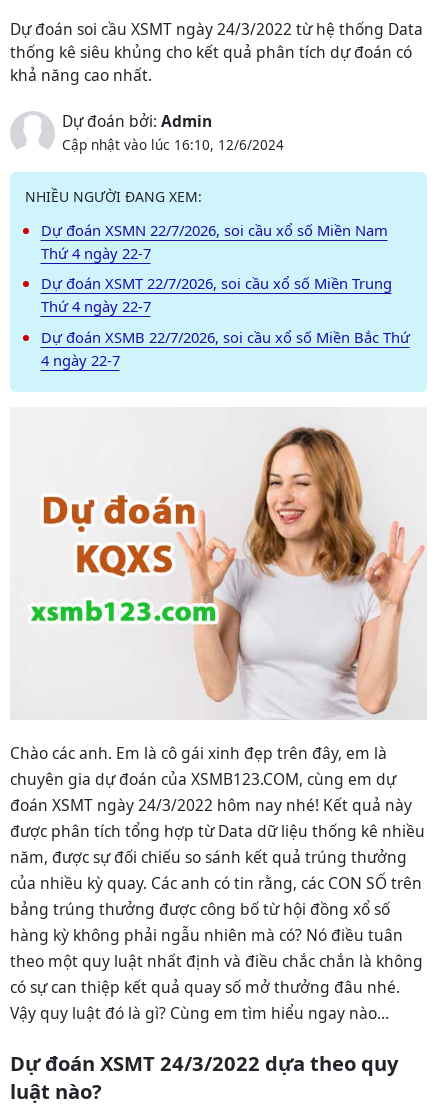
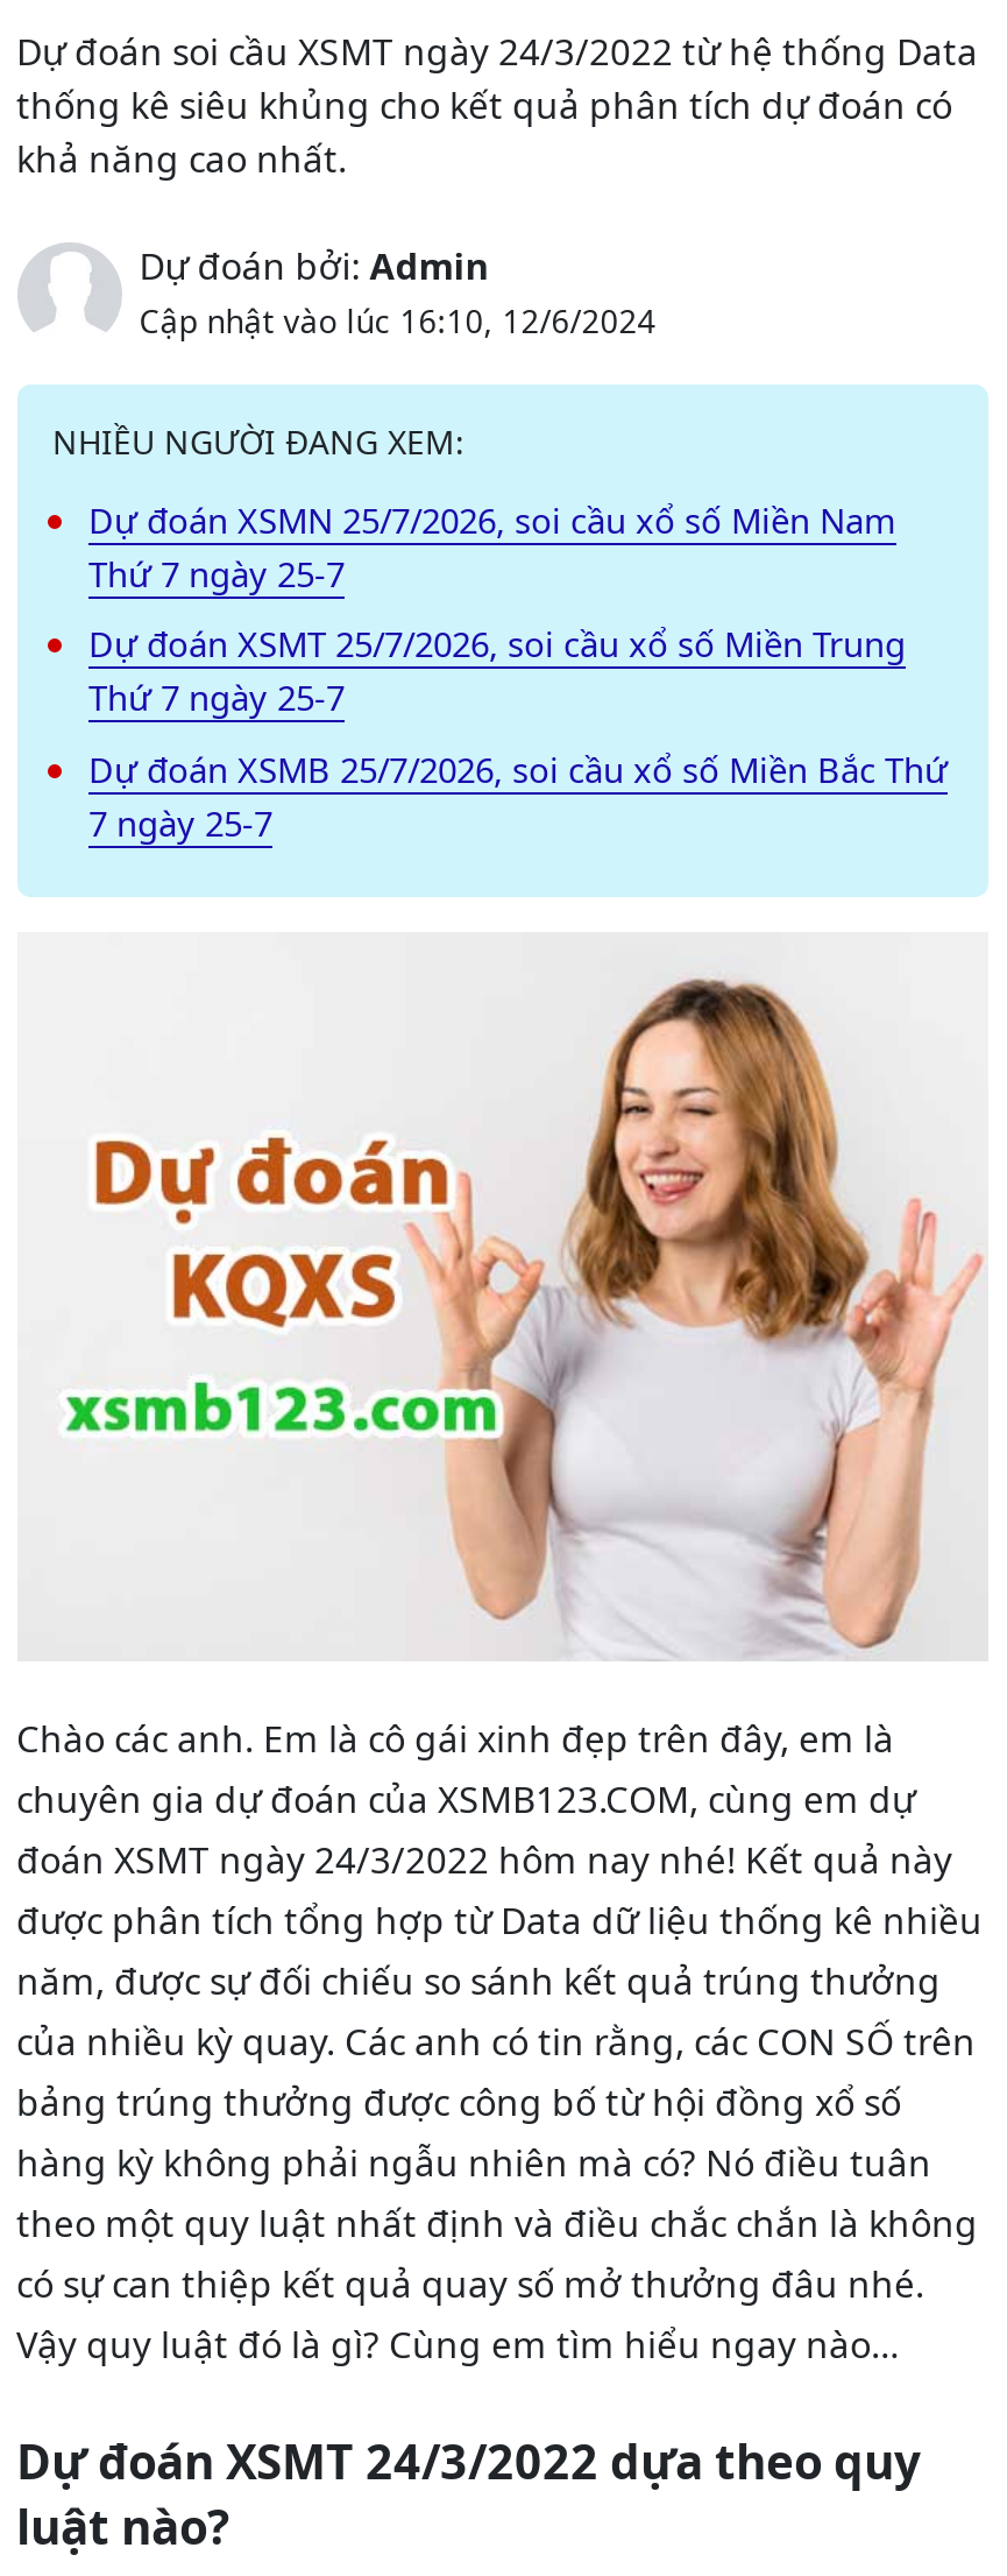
[40,220,387,240] Dự đoán XSMN 22/7/2026, soi cầu xổ số Miền Nam -> [88,496,896,542] Dự đoán XSMN 25/7/2026, soi cầu xổ số Miền Nam
[40,243,150,263] Thứ 4 ngày 22-7 -> [88,549,345,596] Thứ 7 ngày 25-7
[40,273,391,293] Dự đoán XSMT 22/7/2026, soi cầu xổ số Miền Trung -> [88,621,906,667] Dự đoán XSMT 25/7/2026, soi cầu xổ số Miền Trung
[40,296,150,316] Thứ 4 ngày 22-7 -> [88,674,345,721] Thứ 7 ngày 25-7
[40,327,409,347] Dự đoán XSMB 22/7/2026, soi cầu xổ số Miền Bắc Thứ -> [88,746,948,793] Dự đoán XSMB 25/7/2026, soi cầu xổ số Miền Bắc Thứ
[40,350,119,370] 4 ngày 22-7 -> [88,800,272,846] 7 ngày 25-7

